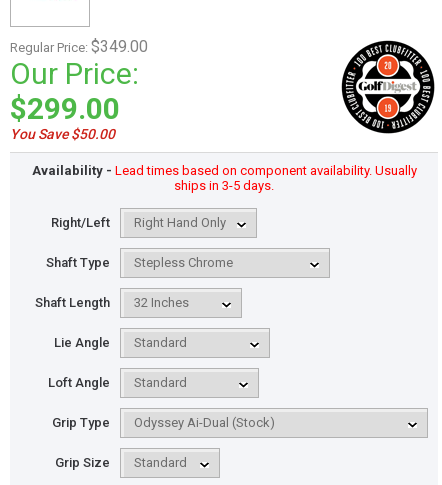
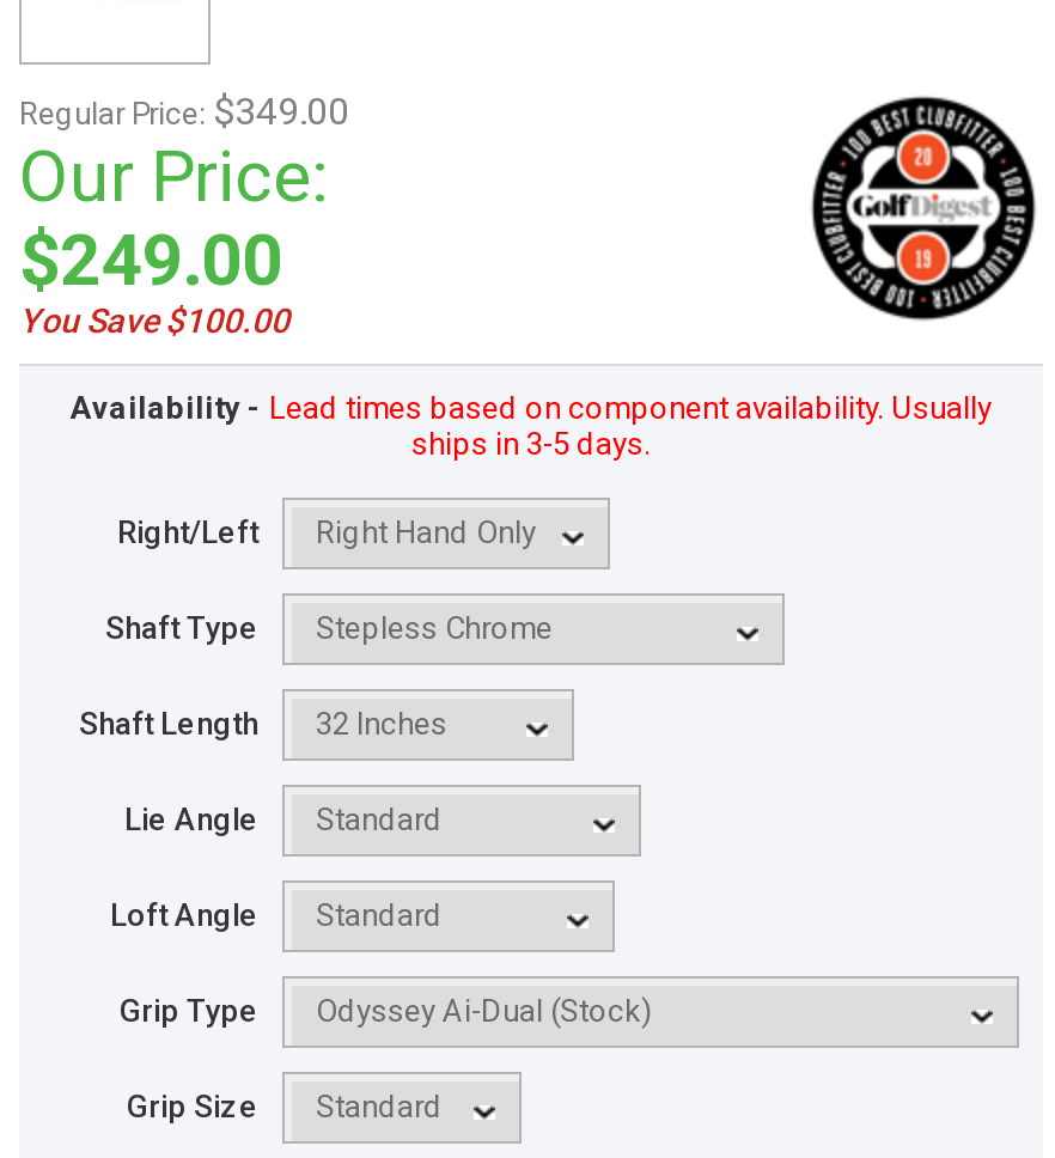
[10,91,120,126] $299.00 -> [19,217,282,301] $249.00
[10,126,115,142] You Save $50.00 -> [19,301,289,339] You Save $100.00

